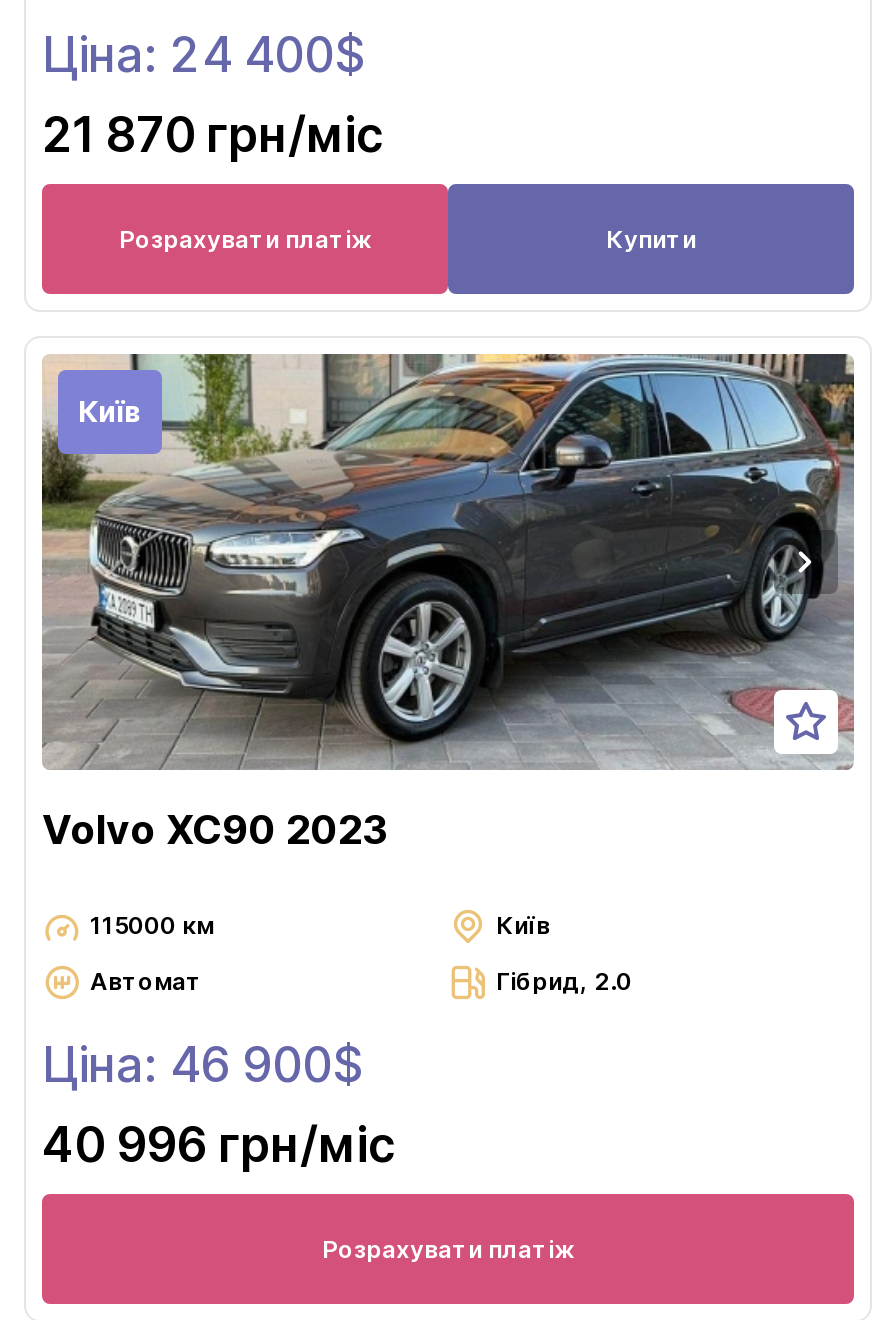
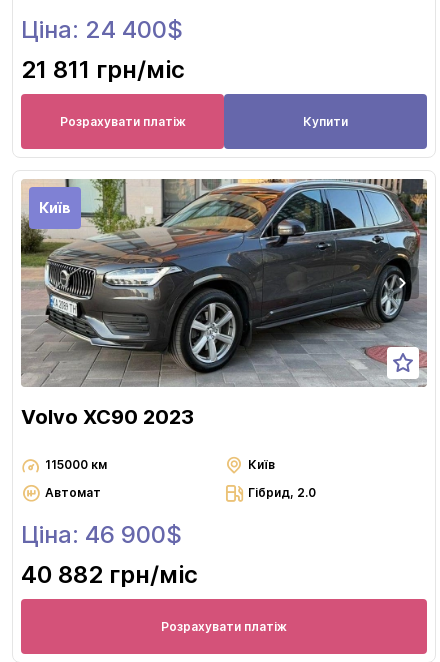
[42,106,384,164] 21 870 грн/міс -> [21,55,185,84] 21 811 грн/міс
[42,1116,396,1174] 40 996 грн/міс -> [21,560,198,589] 40 882 грн/міс

